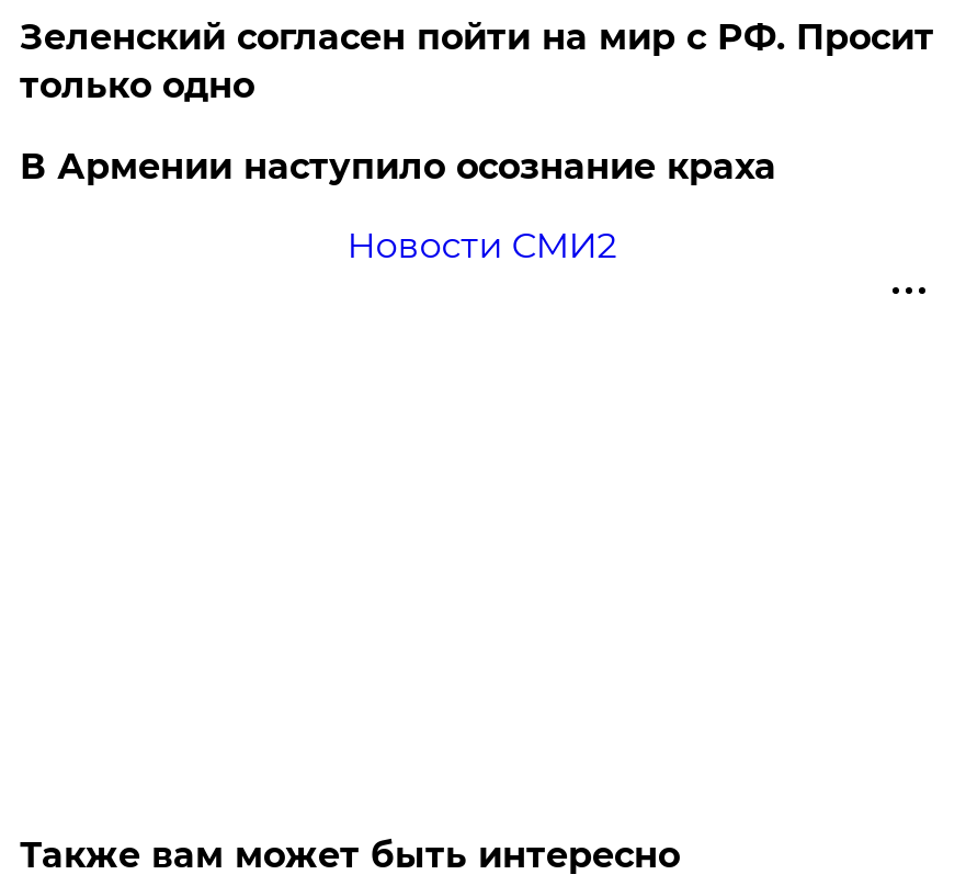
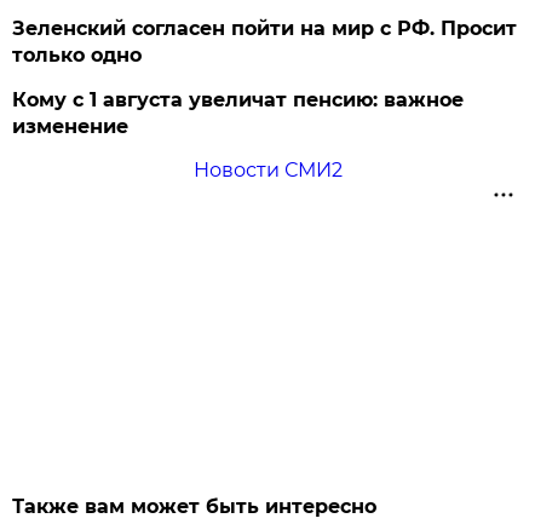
[20,146,776,187] В Армении наступило осознание краха -> [13,88,464,138] Кому с 1 августа увеличат пенсию: важное | изменение

